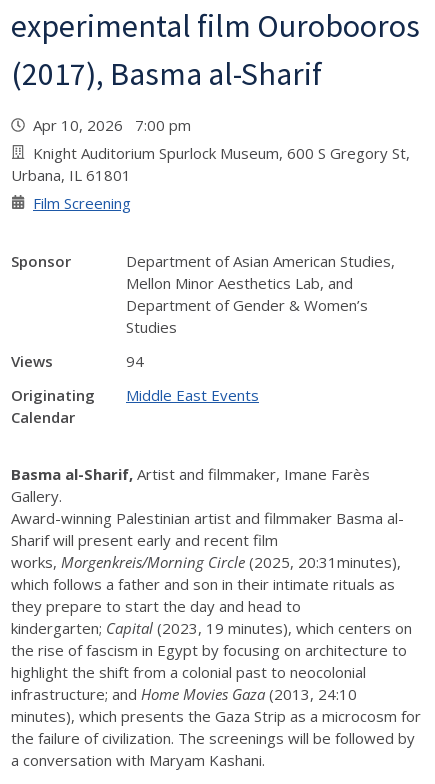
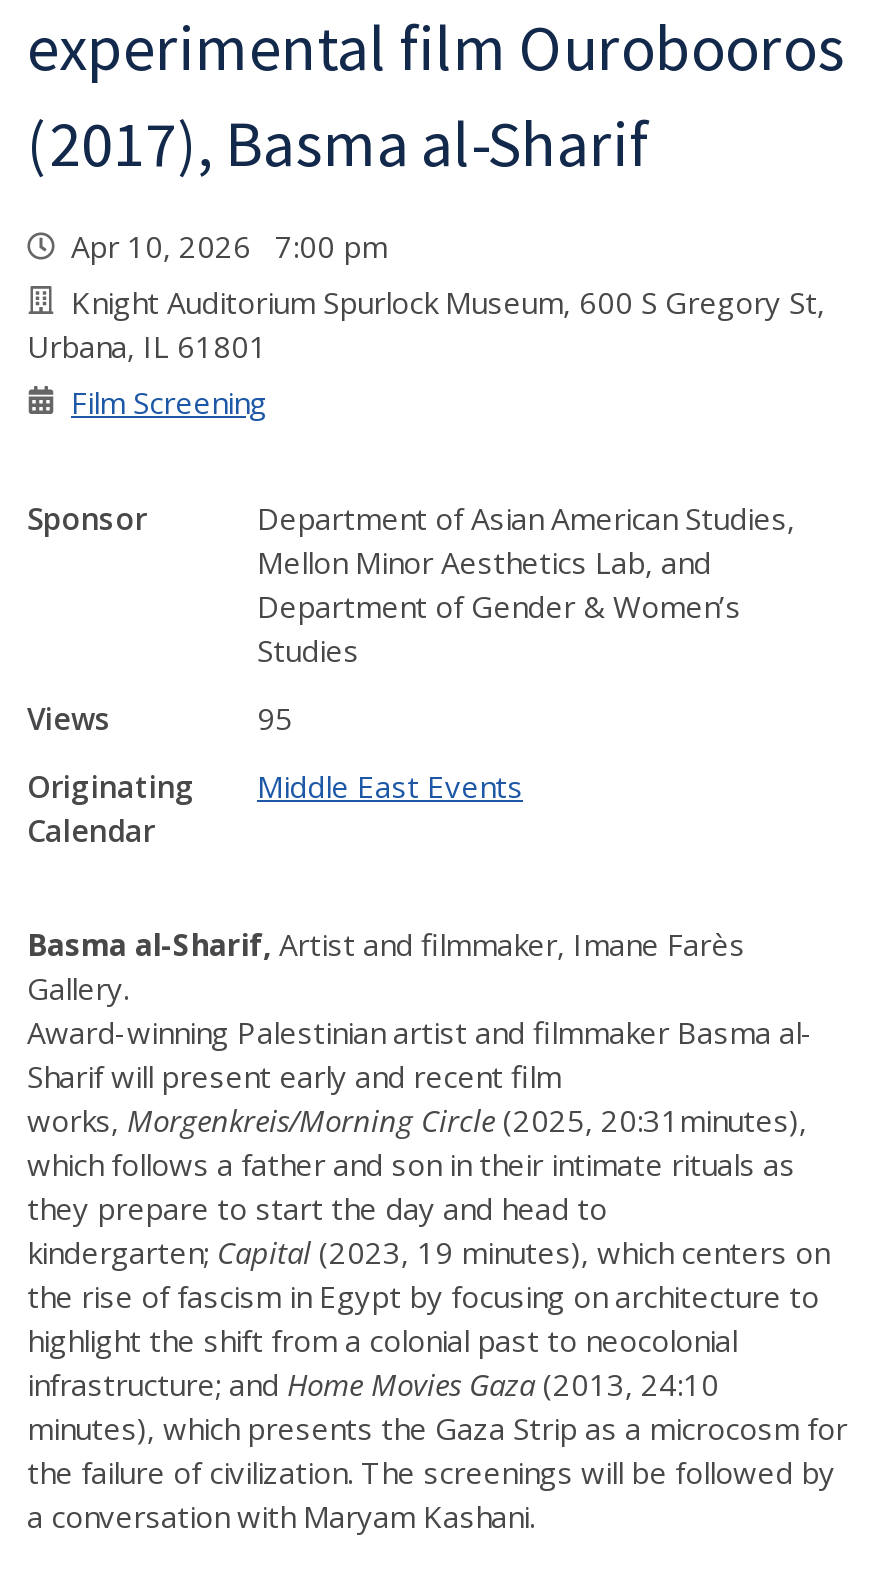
[126,351,144,371] 94 -> [257,699,293,739] 95

